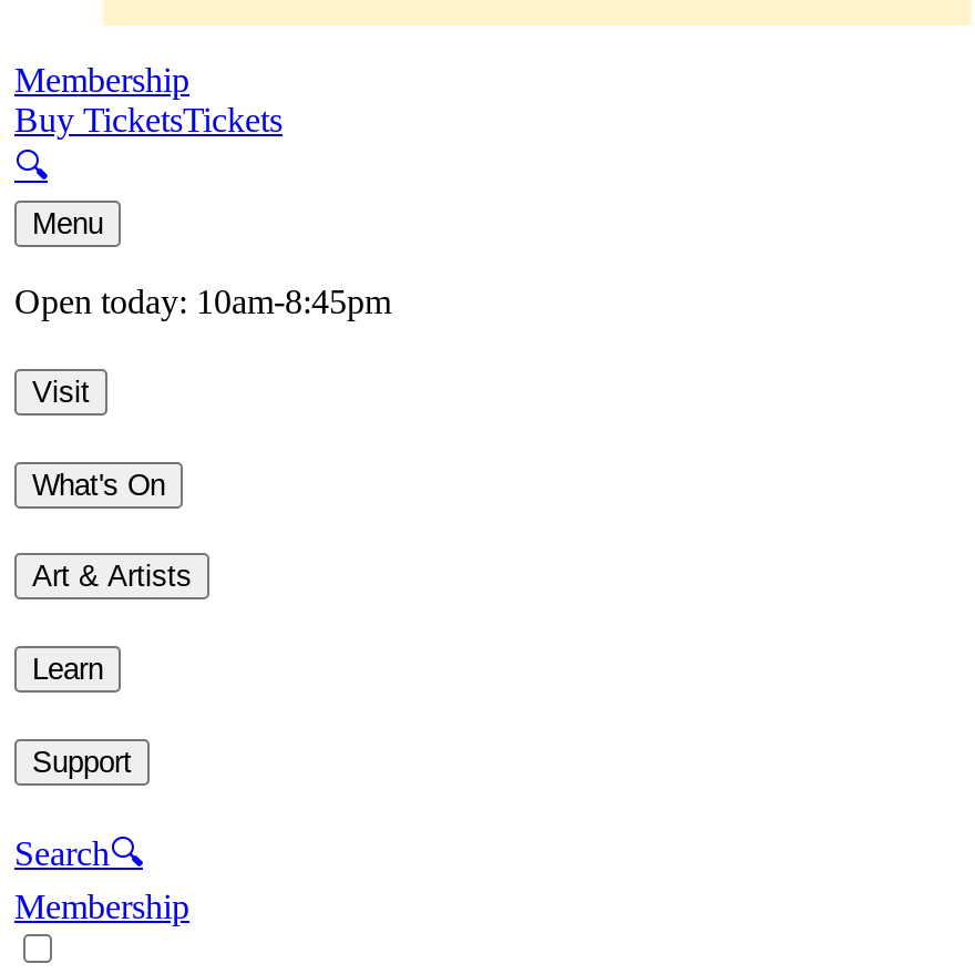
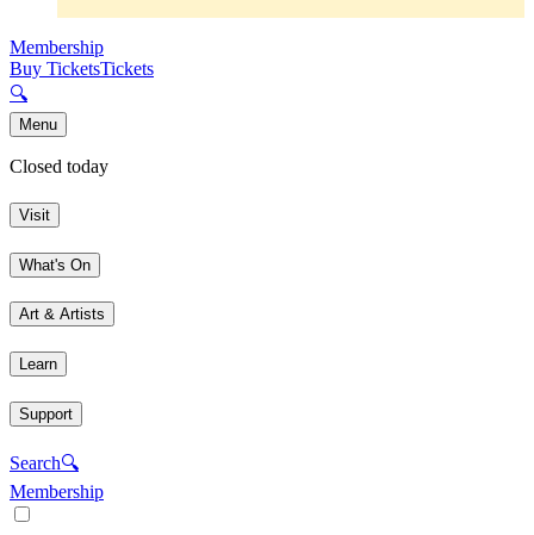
[14,283,391,321] Open today: 10am-8:45pm -> [10,156,108,177] Closed today

